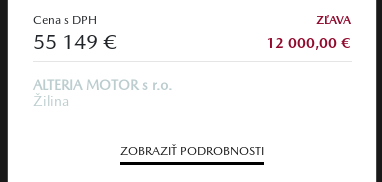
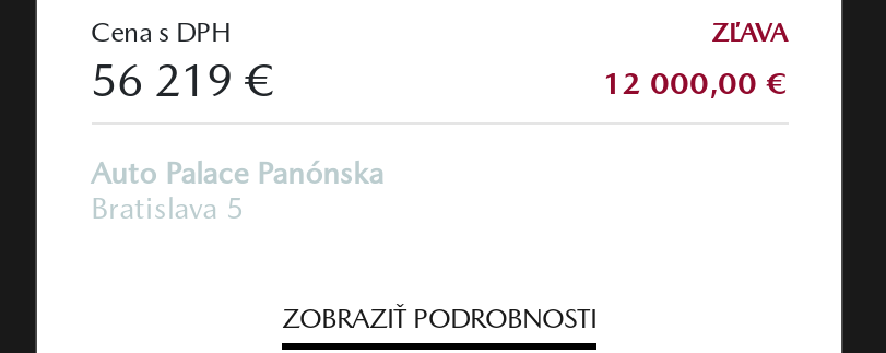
[32,29,117,54] 55 149 € -> [91,51,276,106] 56 219 €
[32,77,171,109] ALTERIA MOTOR s r.o. | Žilina -> [91,155,383,225] Auto Palace Panónska | Bratislava 5

